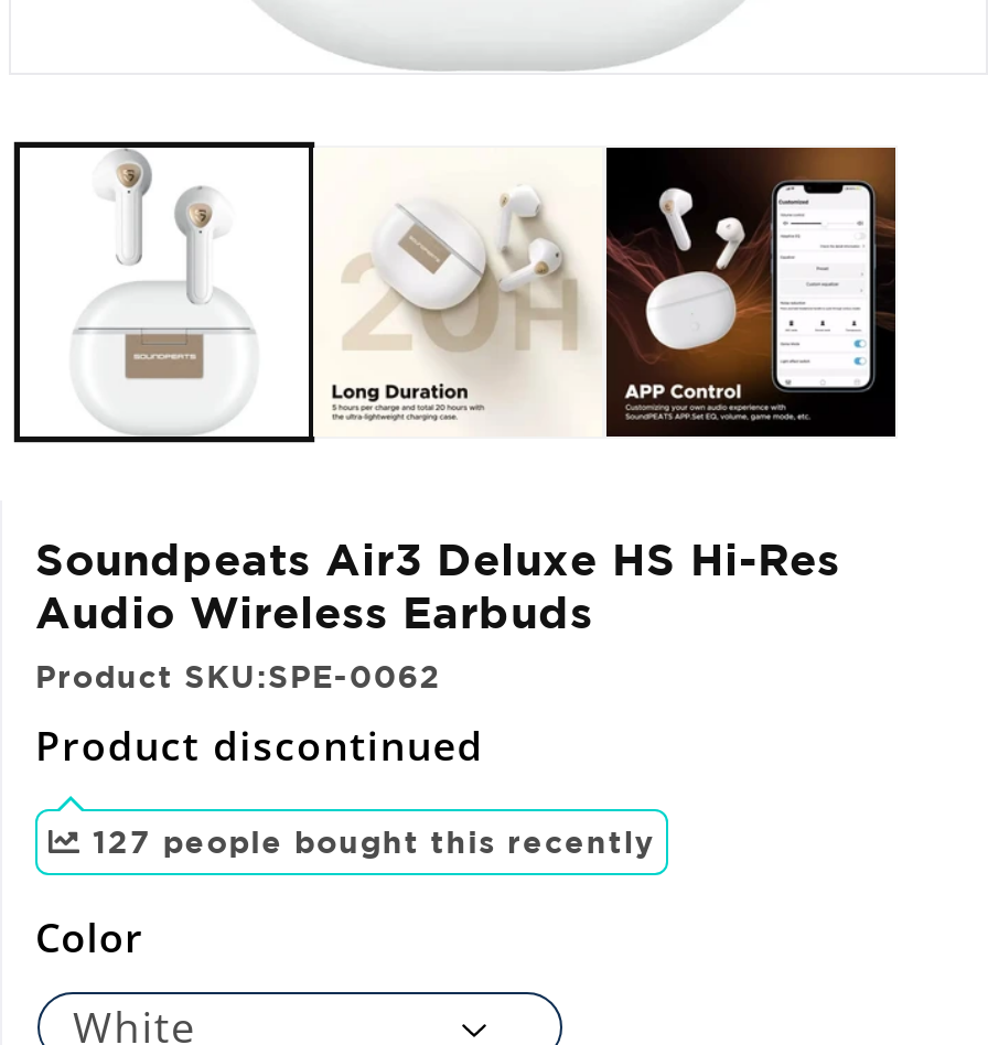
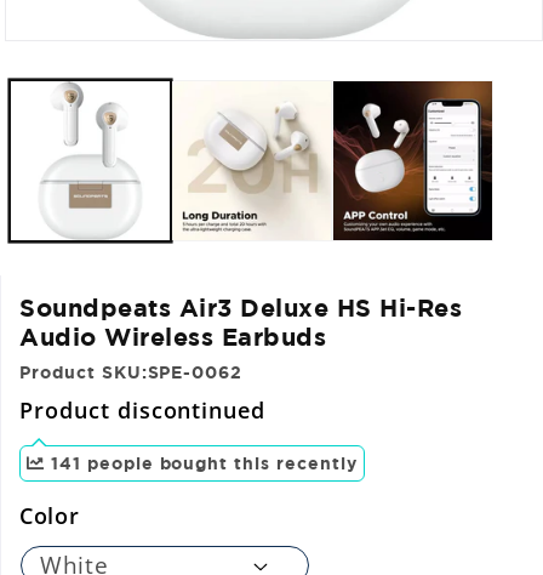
[93,822,655,860] 127 people bought this recently -> [51,452,357,473] 141 people bought this recently

